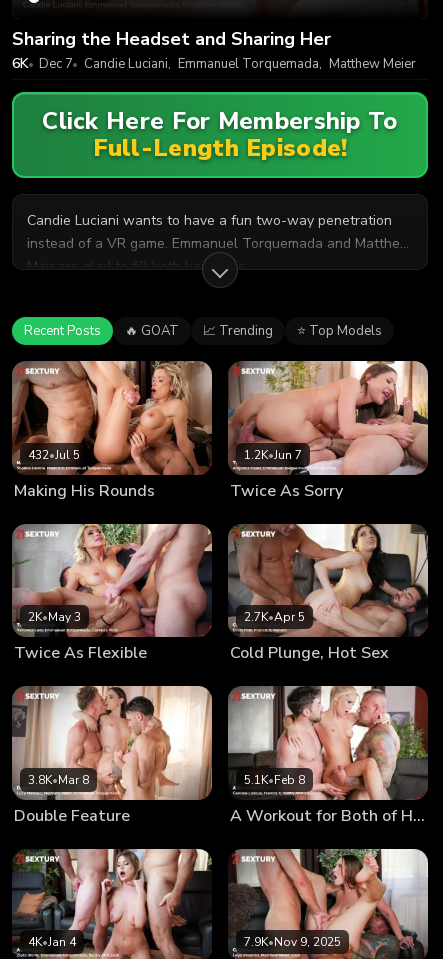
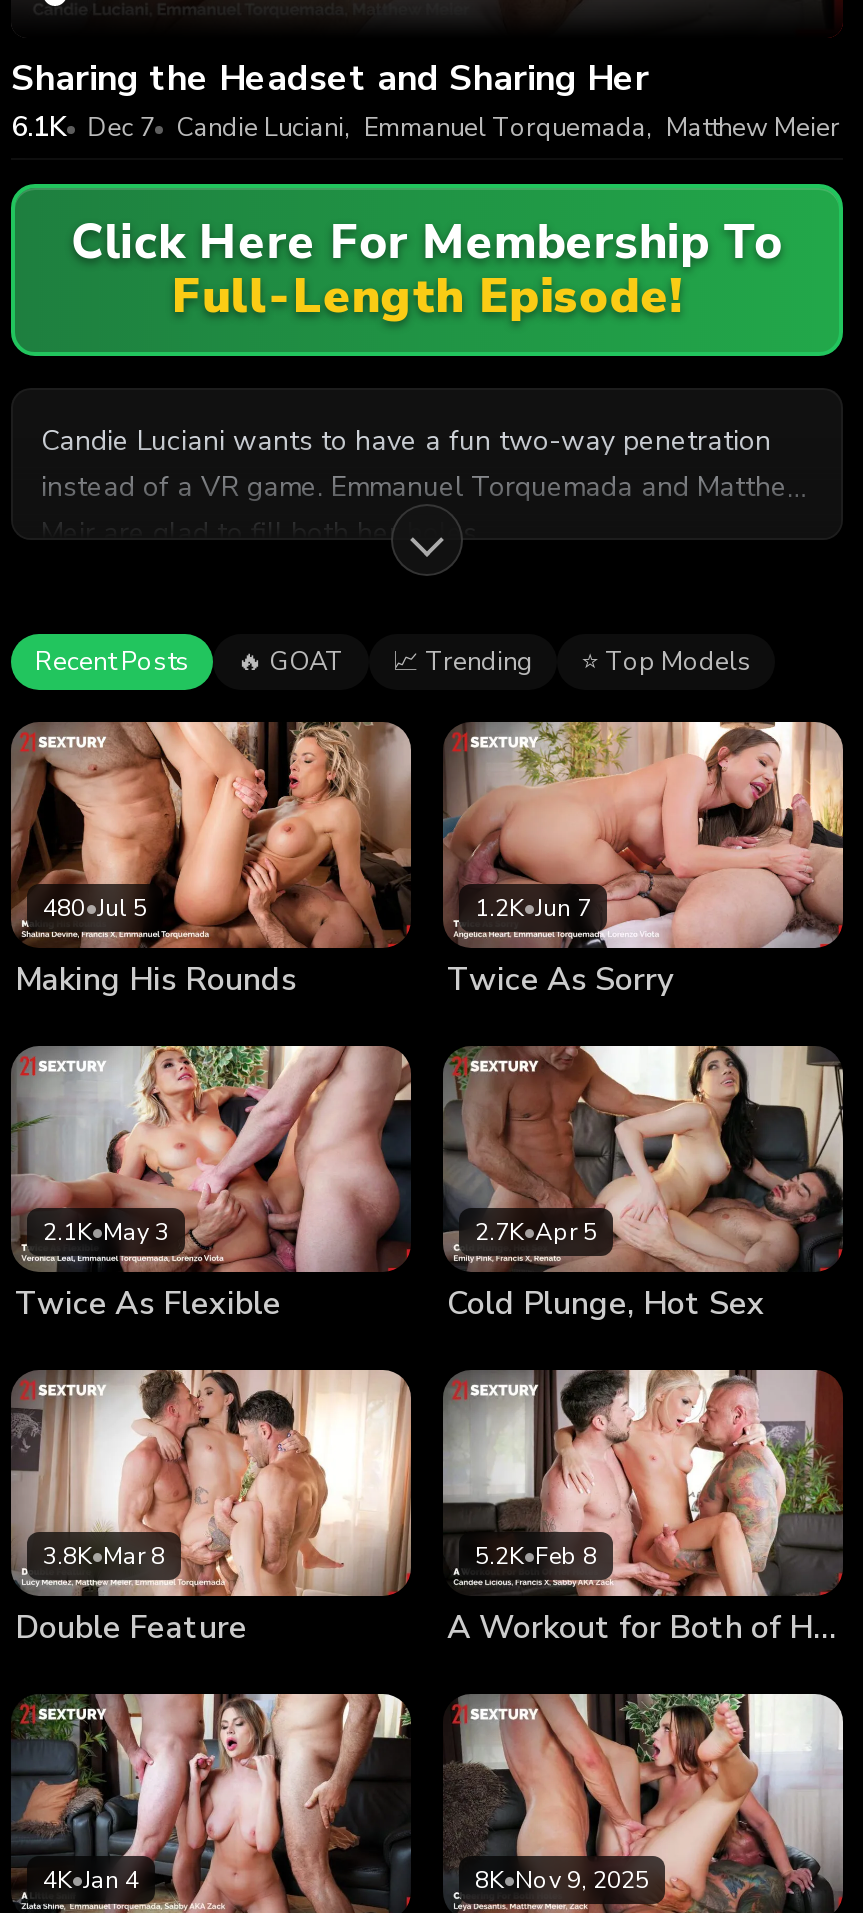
[12,54,415,73] 6K Dec 7 Candie Luciani, Emmanuel Torquemada, Matthew Meier -> [11,109,840,147] 6.1K Dec 7 Candie Luciani, Emmanuel Torquemada, Matthew Meier
[28,446,80,462] 432•Jul 5 -> [43,892,147,924] 480•Jul 5
[28,609,81,625] 2K•May 3 -> [43,1216,169,1248] 2.1K•May 3
[244,772,305,788] 5.1K•Feb 8 -> [475,1539,597,1571] 5.2K•Feb 8
[244,934,341,950] 7.9K•Nov 9, 2025 -> [475,1863,649,1895] 8K•Nov 9, 2025

